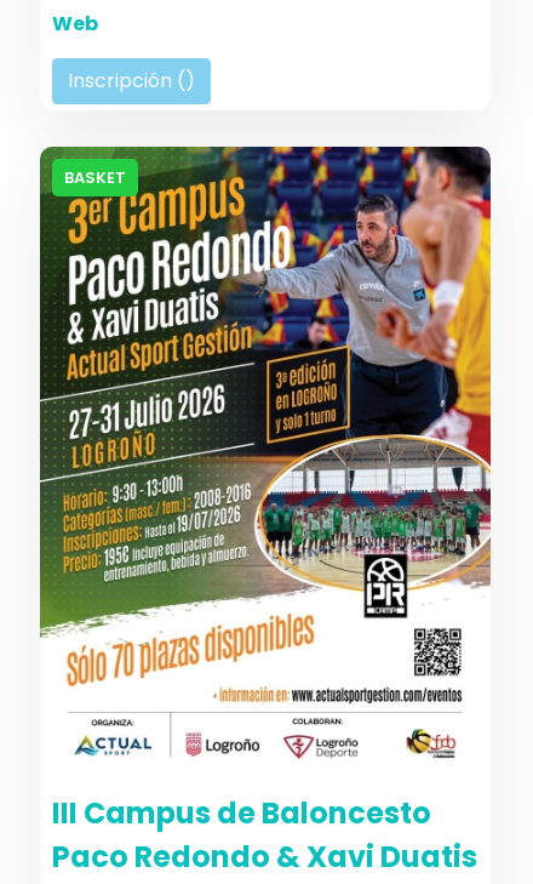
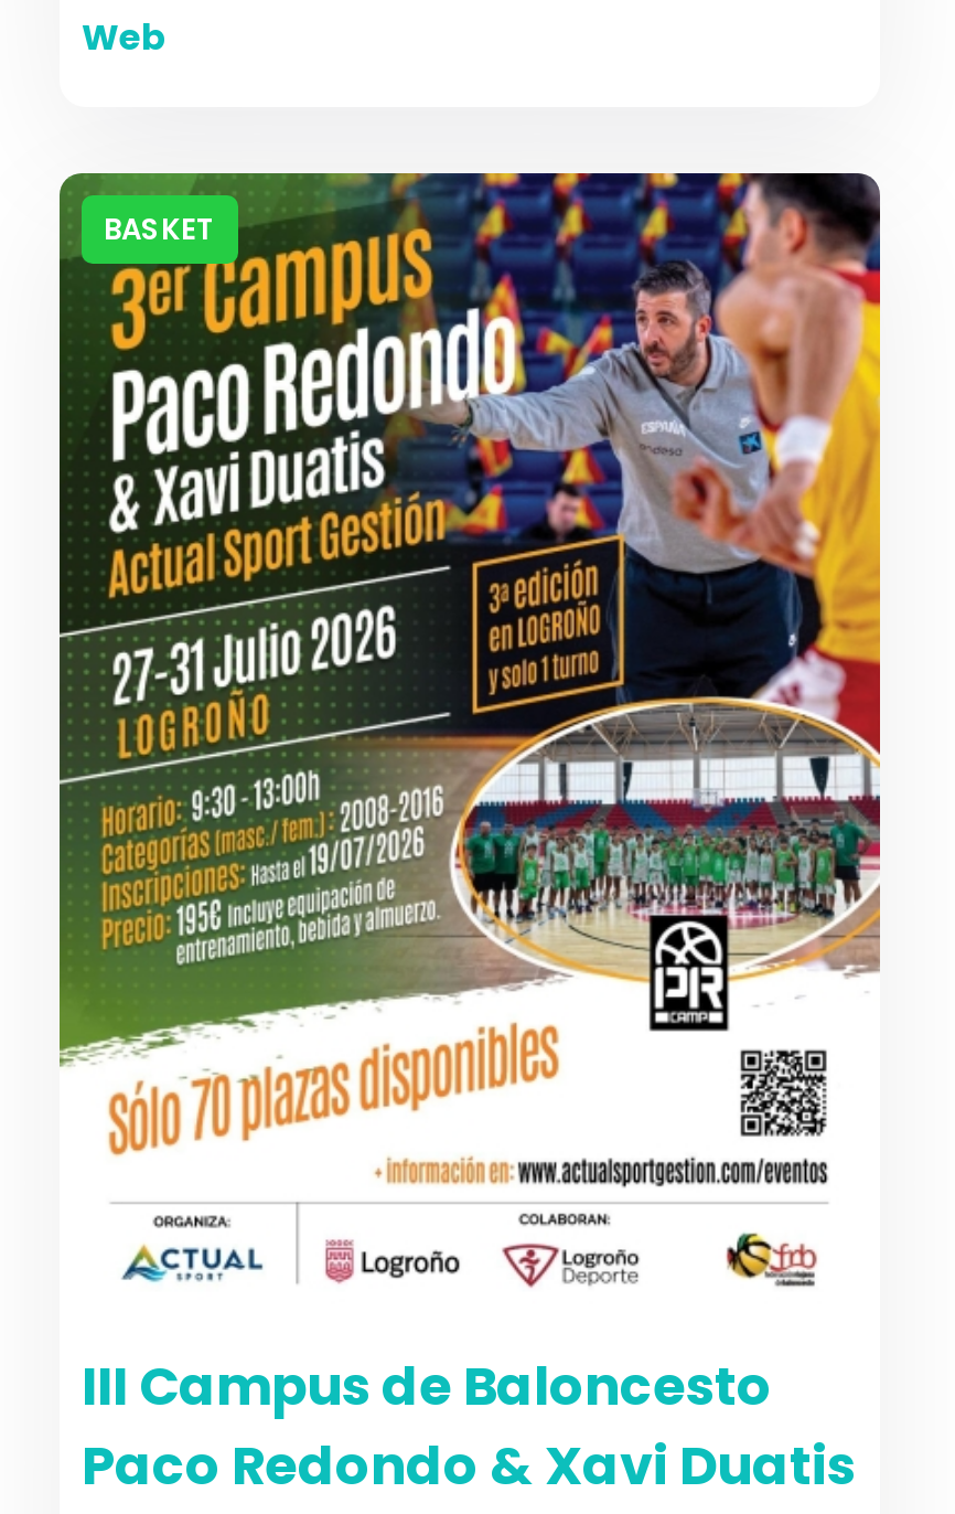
[68,67,195,95] Inscripción () -> none

